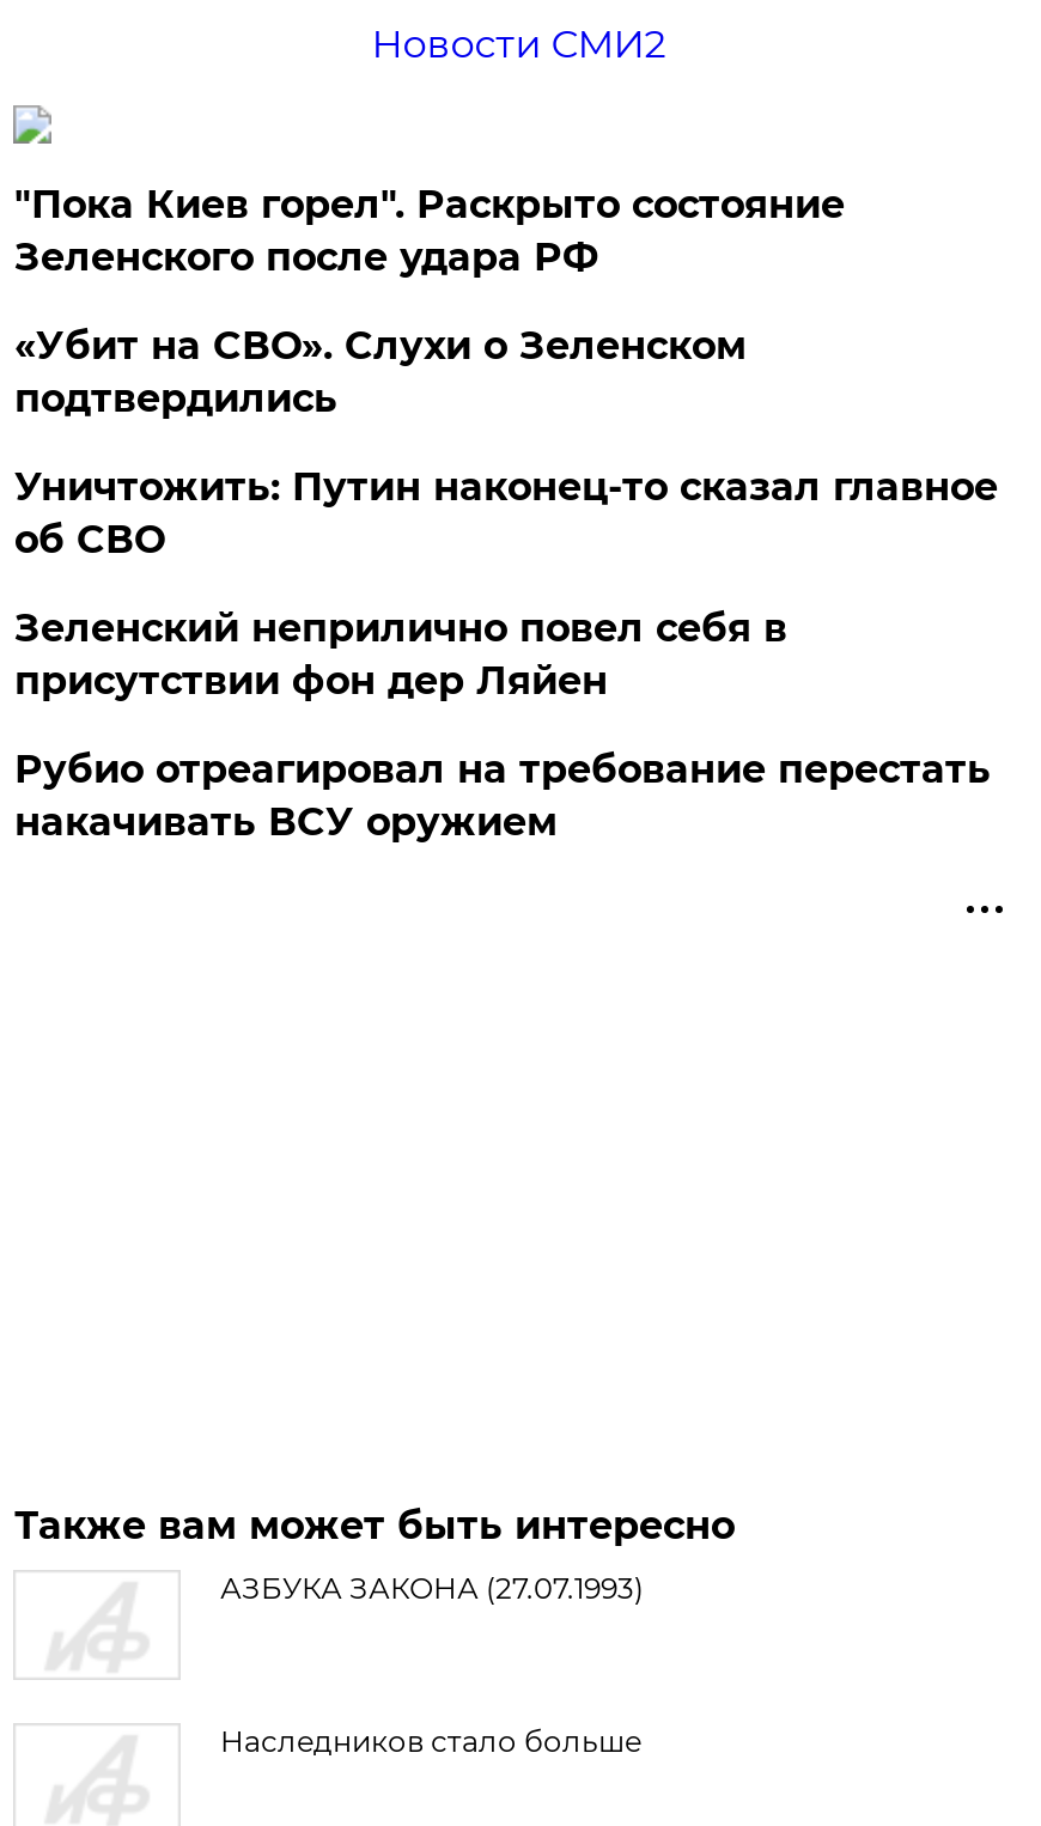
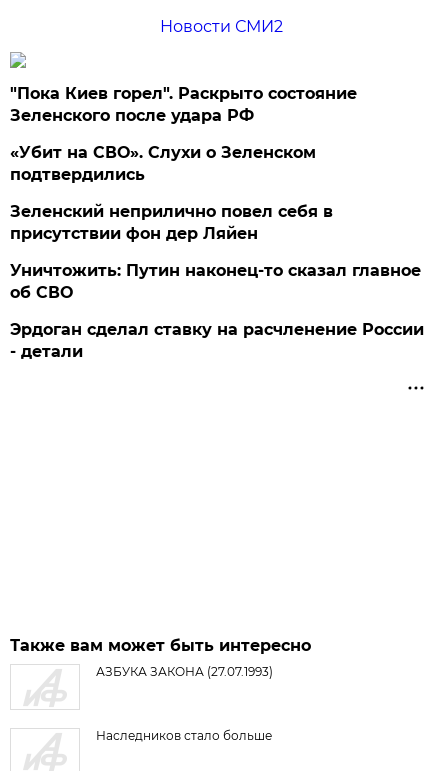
moved [14,464,998,562] -> [10,261,421,302]: Уничтожить: Путин наконец-то сказал главное | об СВО
moved [14,605,787,704] -> [10,202,333,243]: Зеленский неприлично повел cебя в | присутствии фон дер Ляйен
[14,747,991,845] Рубио отреагировал на требование перестать | накачивать ВСУ оружием -> [10,320,424,361] Эрдоган сделал ставку на расчленение России | - детали

